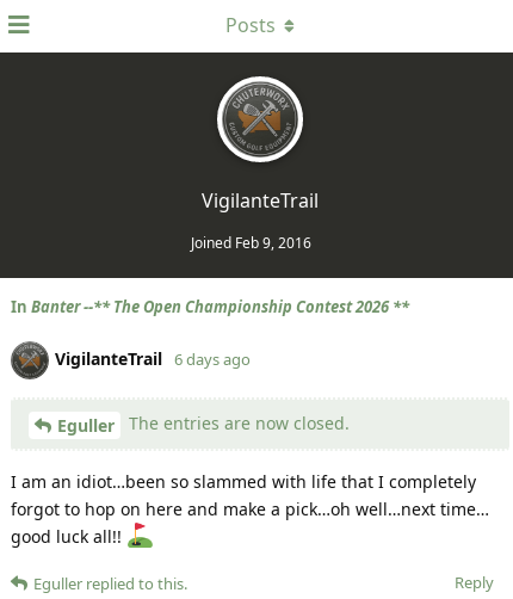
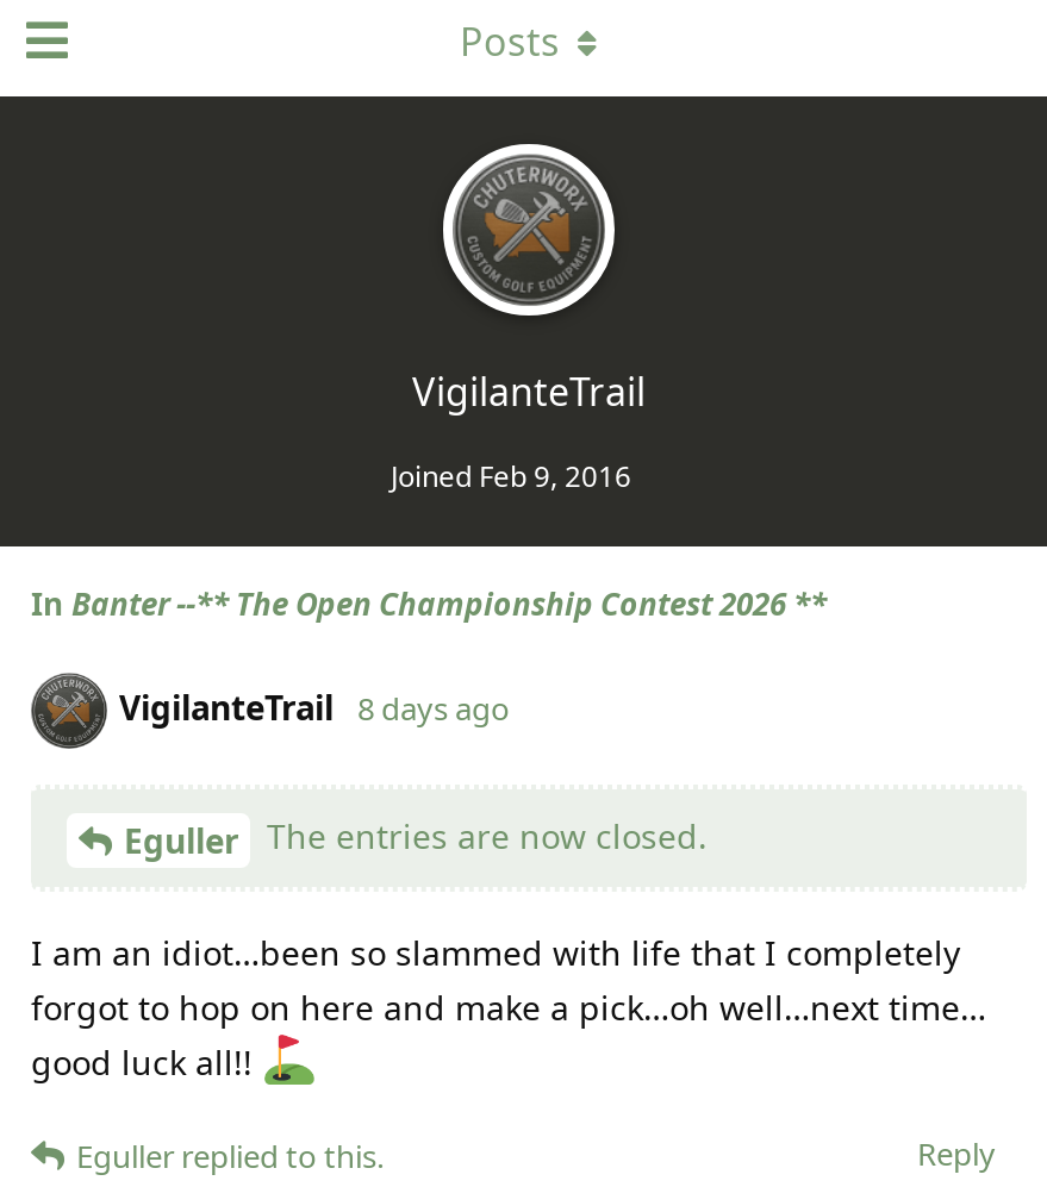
[55,347,251,370] VigilanteTrail 6 days ago -> [119,684,510,729] VigilanteTrail 8 days ago

